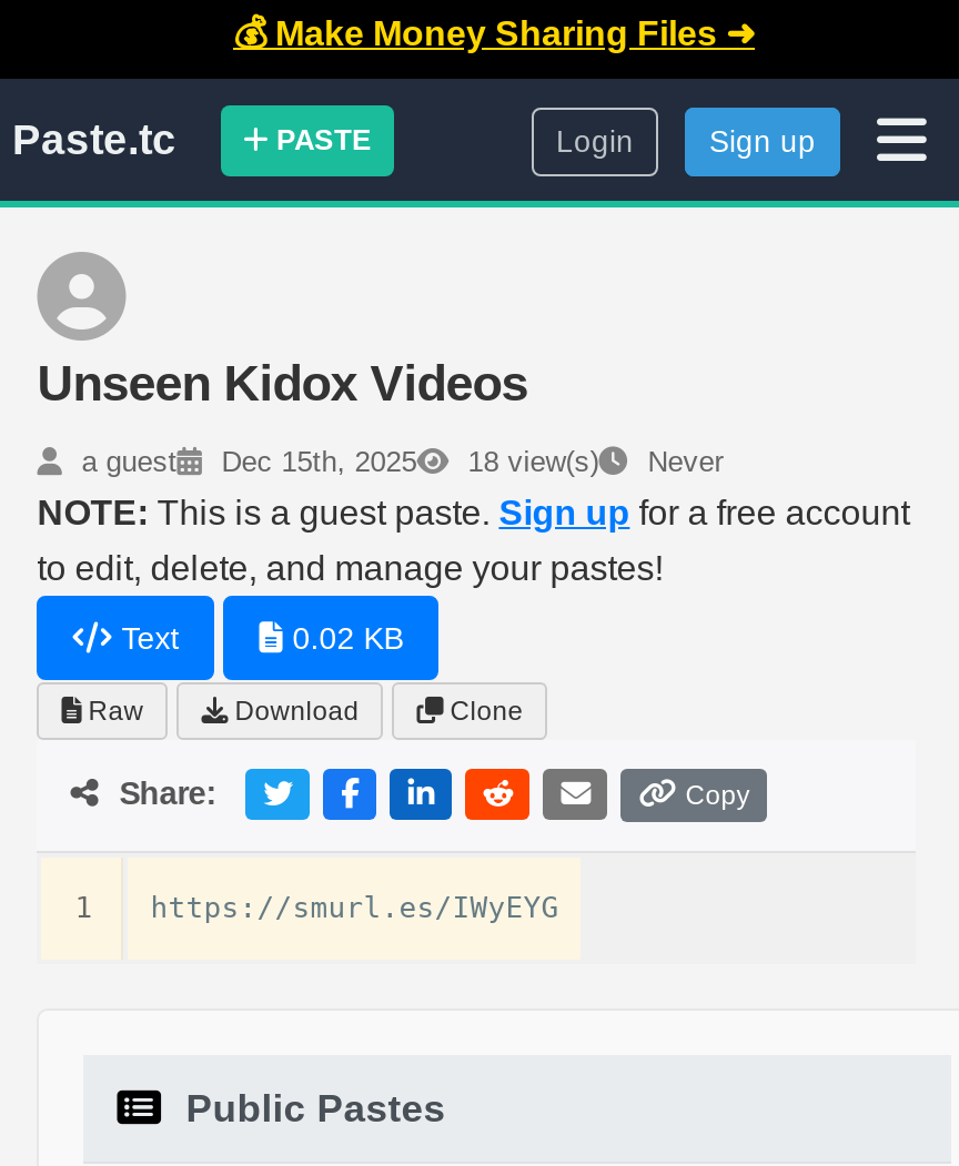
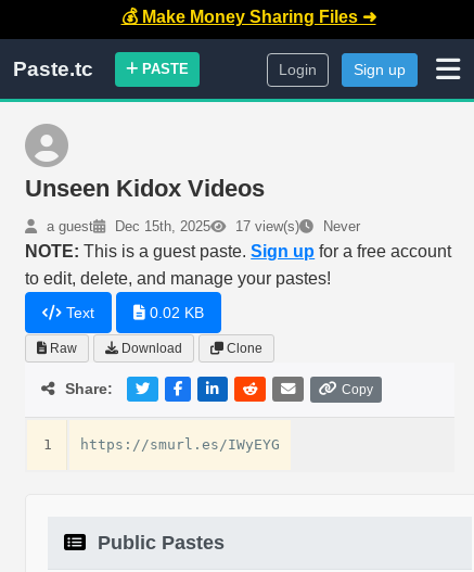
[73,445,723,478] a guest Dec 15th, 2025 18 view(s) Never -> [43,218,360,234] a guest Dec 15th, 2025 17 view(s) Never

